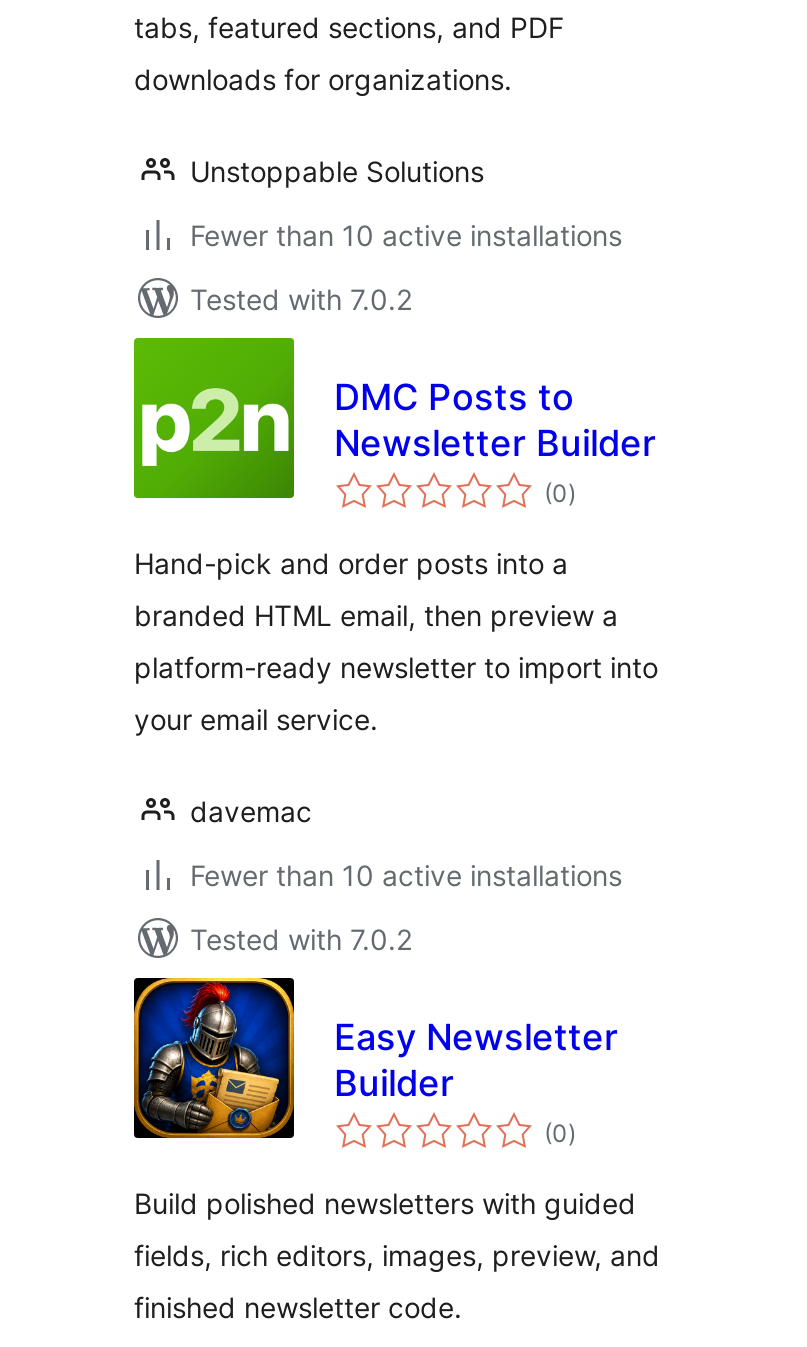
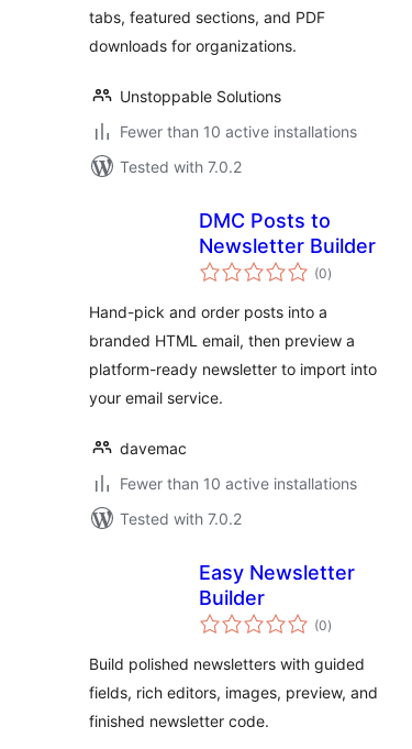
[132,336,296,500] [image] -> none
[132,976,296,1140] [image] -> none

